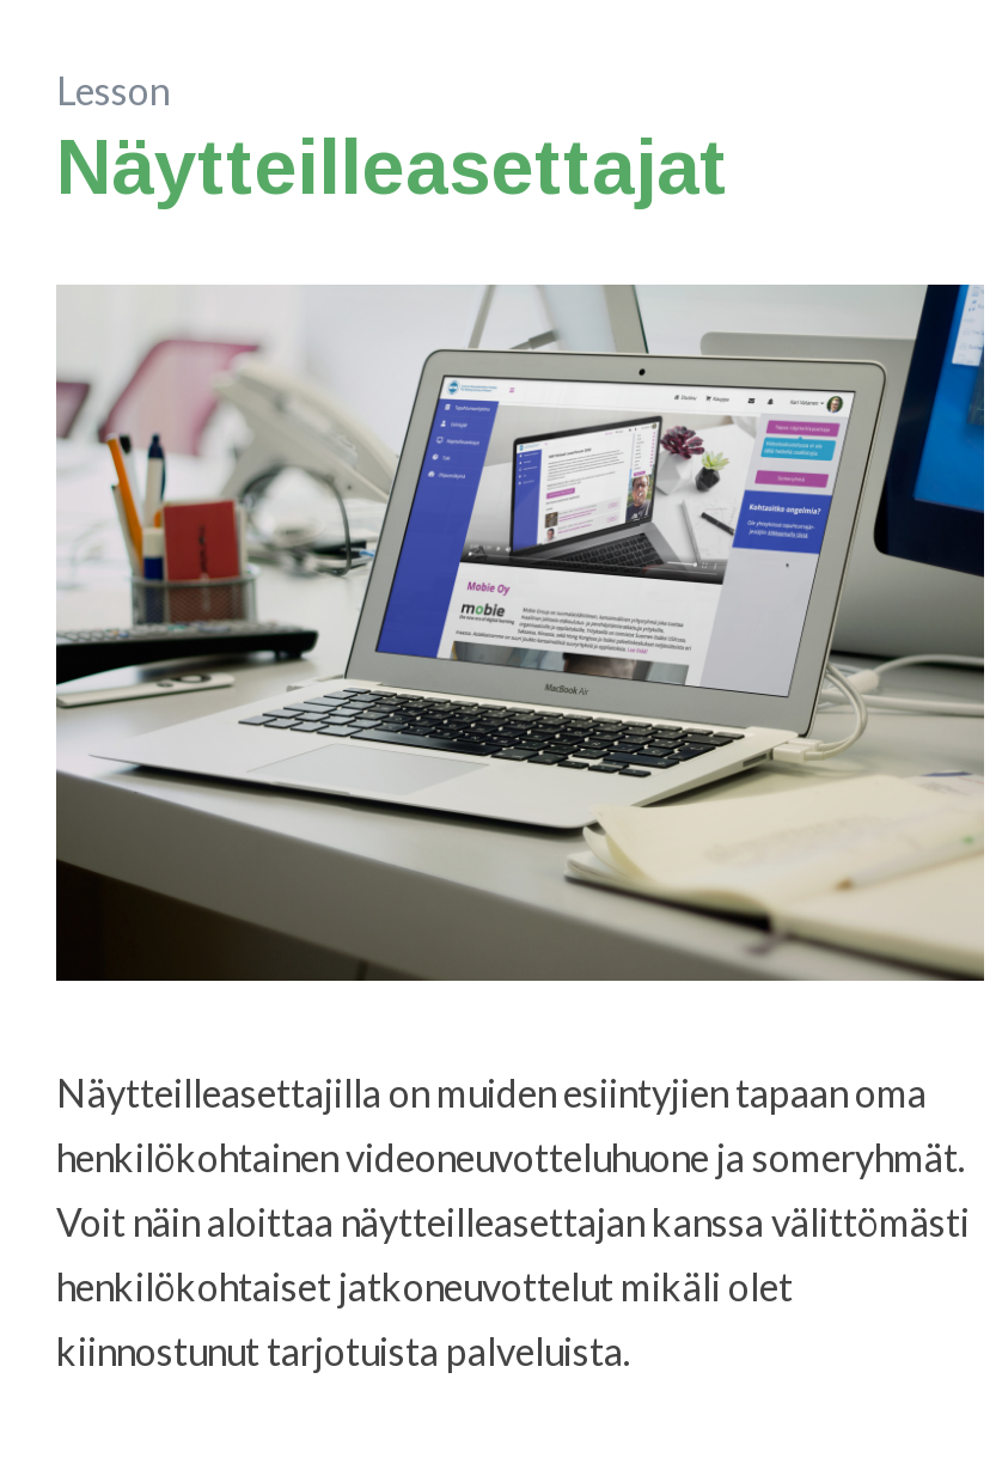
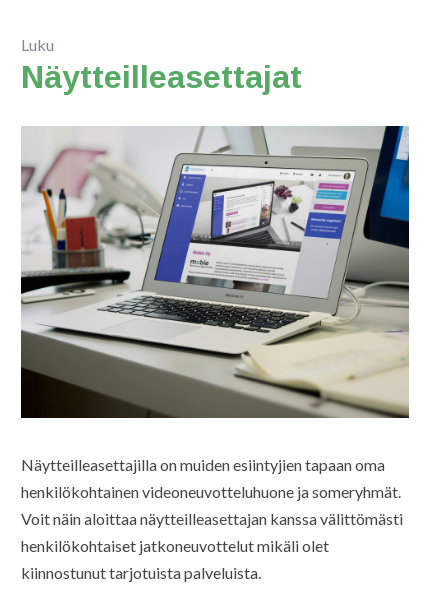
[56,67,169,112] Lesson -> [21,35,54,54] Luku

